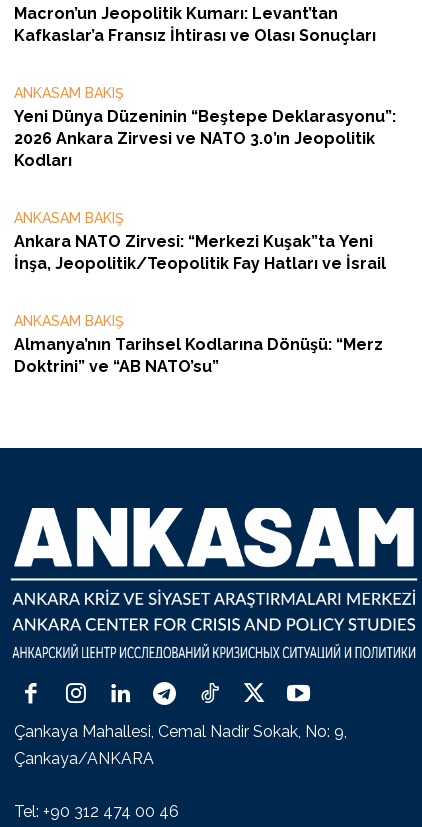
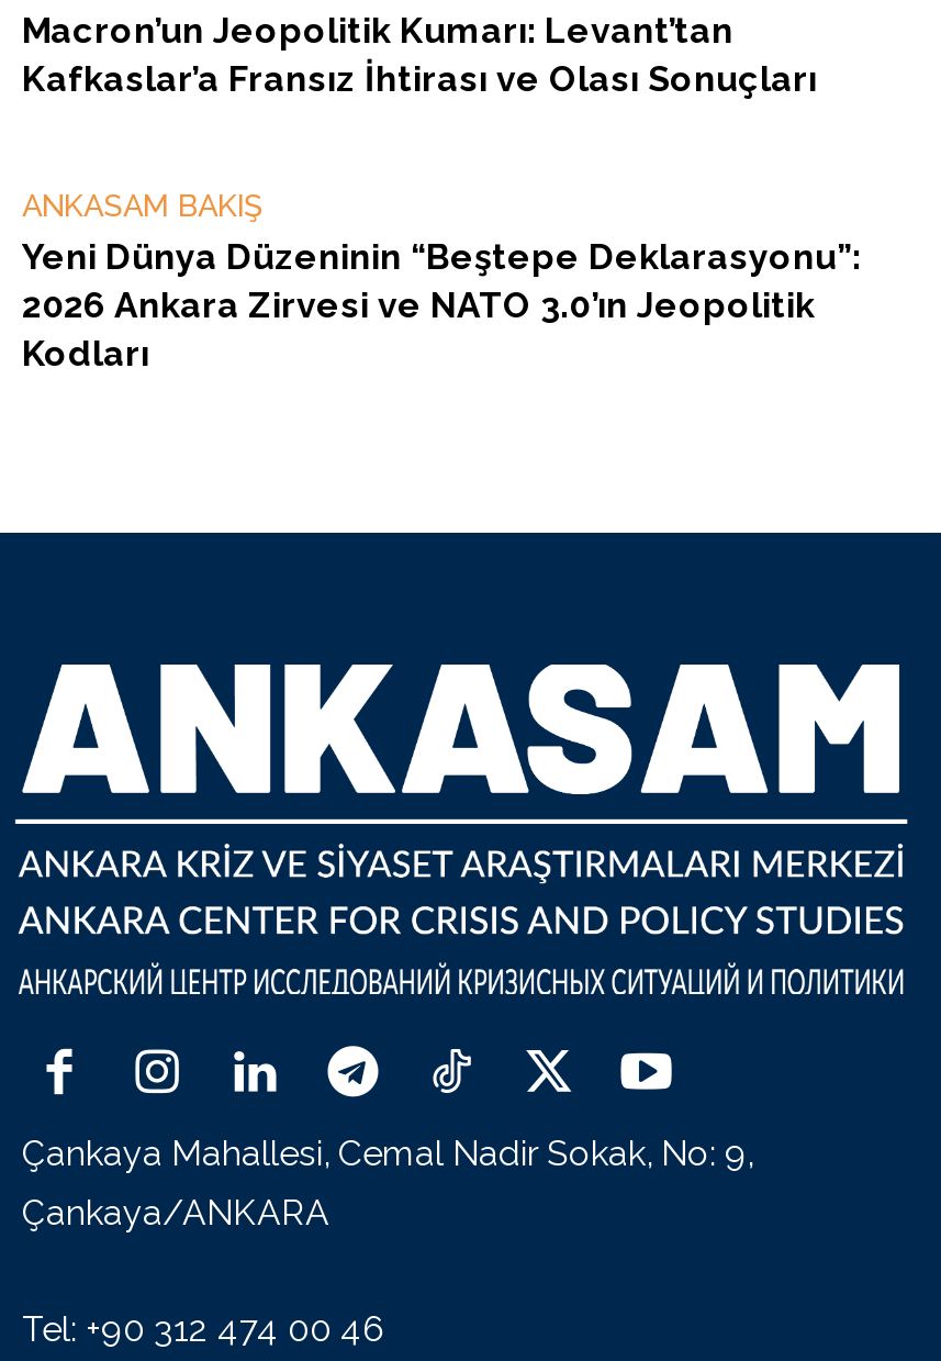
[14,210,386,376] ANKASAM BAKIŞ | Ankara NATO Zirvesi: “Merkezi Kuşak”ta Yeni | İnşa, Jeopolitik/Teopolitik Fay Hatları ve İsrail | ANKASAM BAKIŞ | Almanya’nın Tarihsel Kodlarına Dönüşü: “Merz | Doktrini” ve “AB NATO’su” -> none

